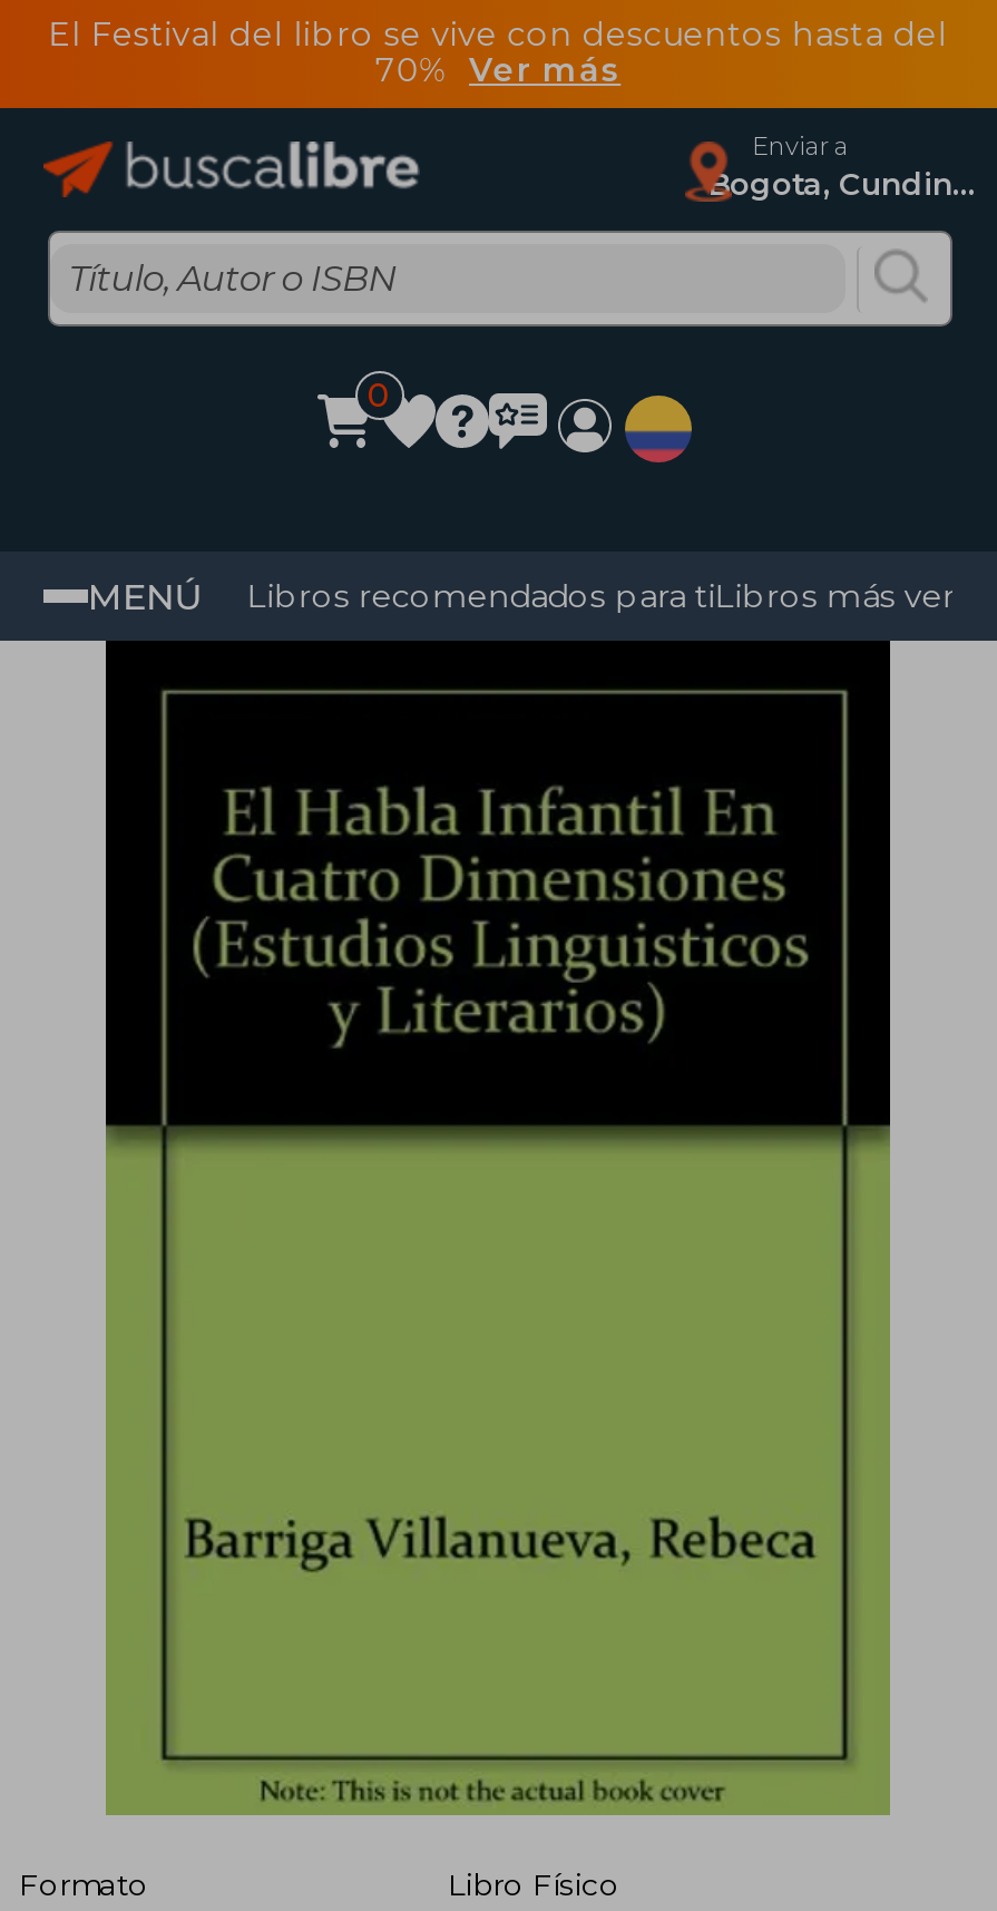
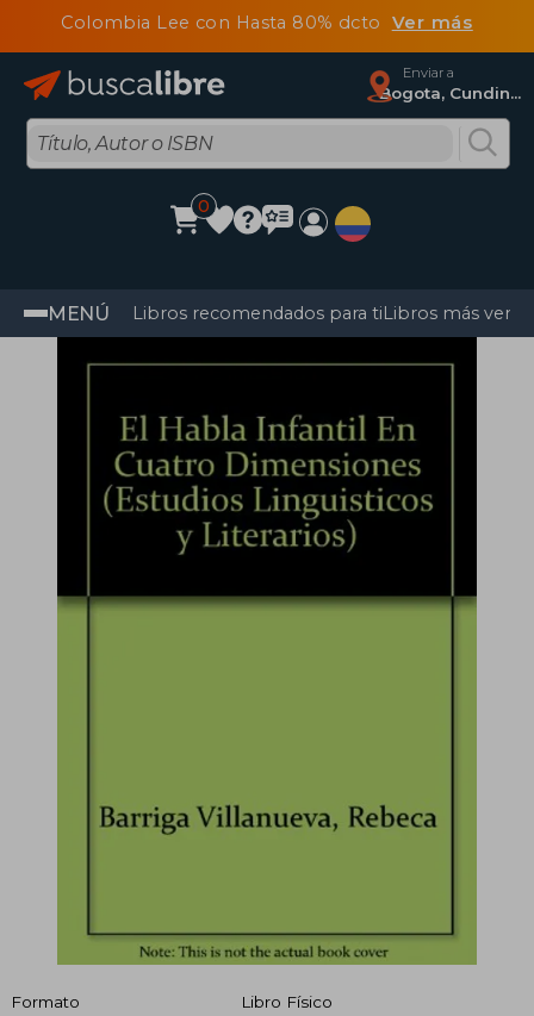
[48,14,948,90] El Festival del libro se vive con descuentos hasta del | 70% Ver más -> [61,12,473,33] Colombia Lee con Hasta 80% dcto Ver más

